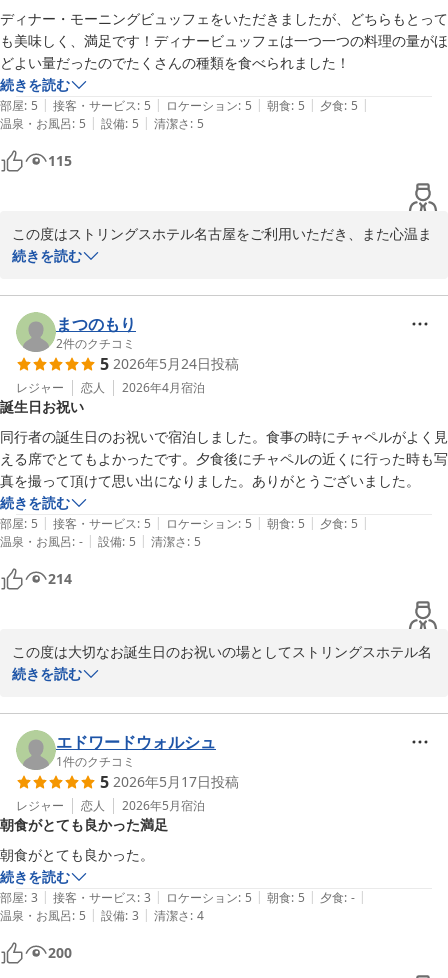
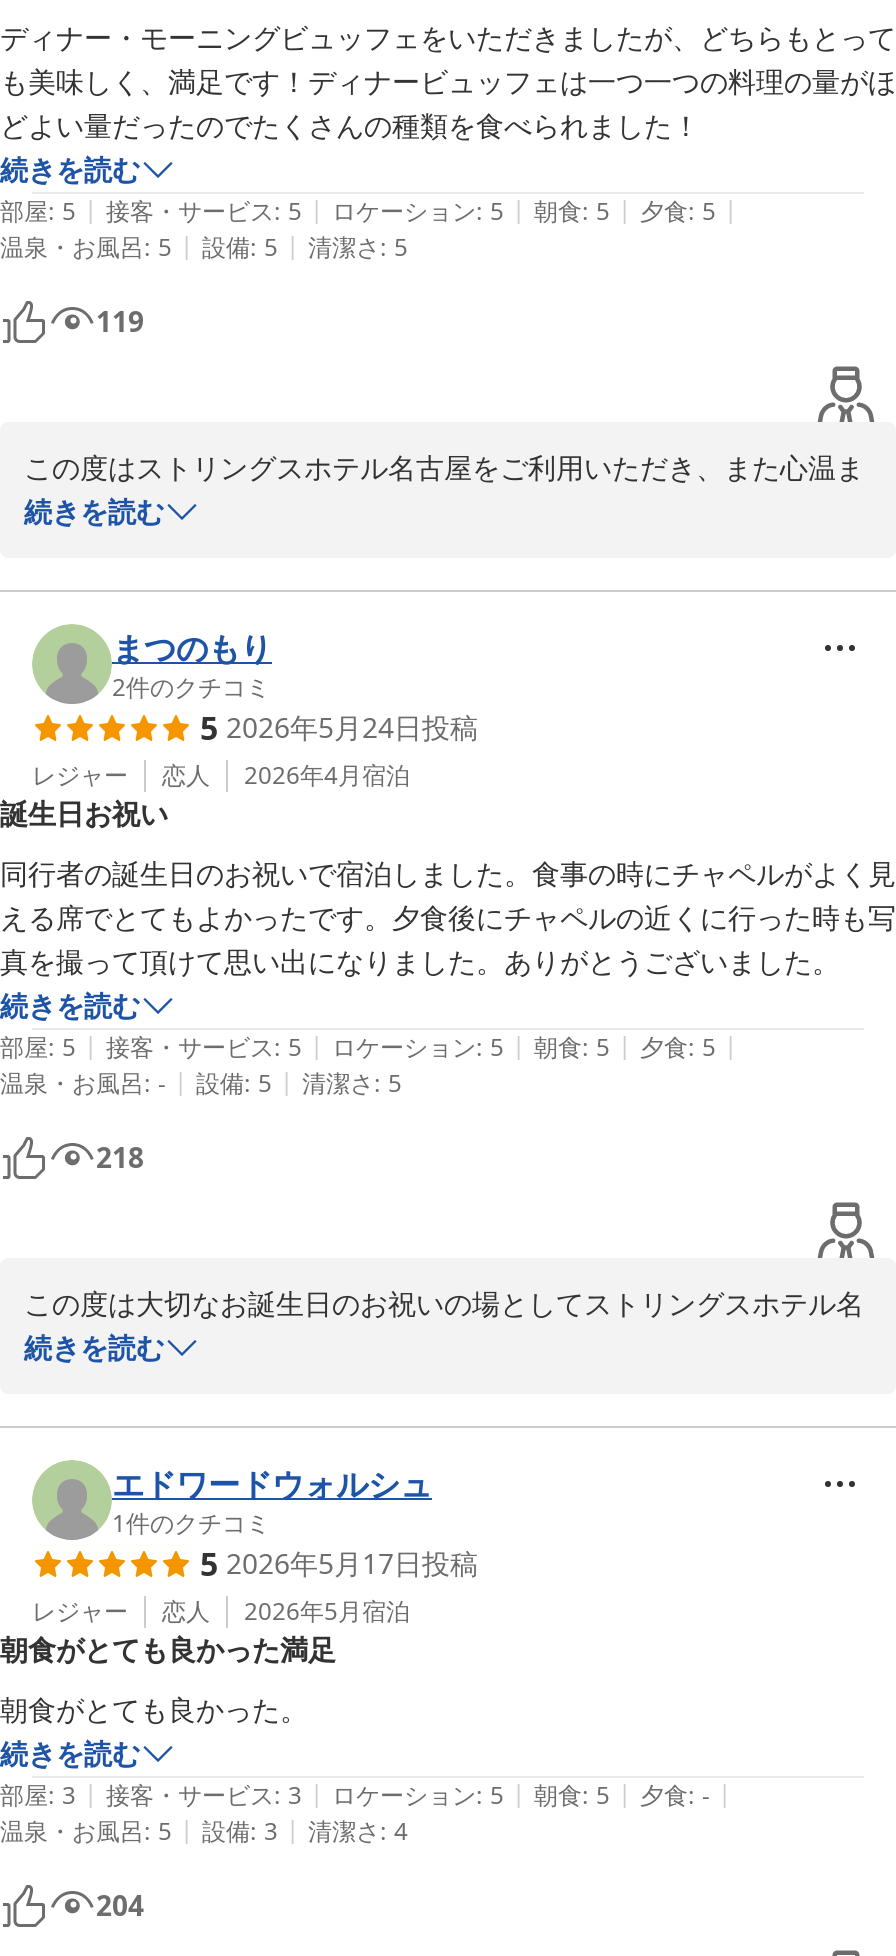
[48,151,72,170] 115 -> [96,302,144,340] 119
[48,569,72,588] 214 -> [96,1138,144,1176] 218
[48,943,72,962] 200 -> [96,1886,144,1924] 204

